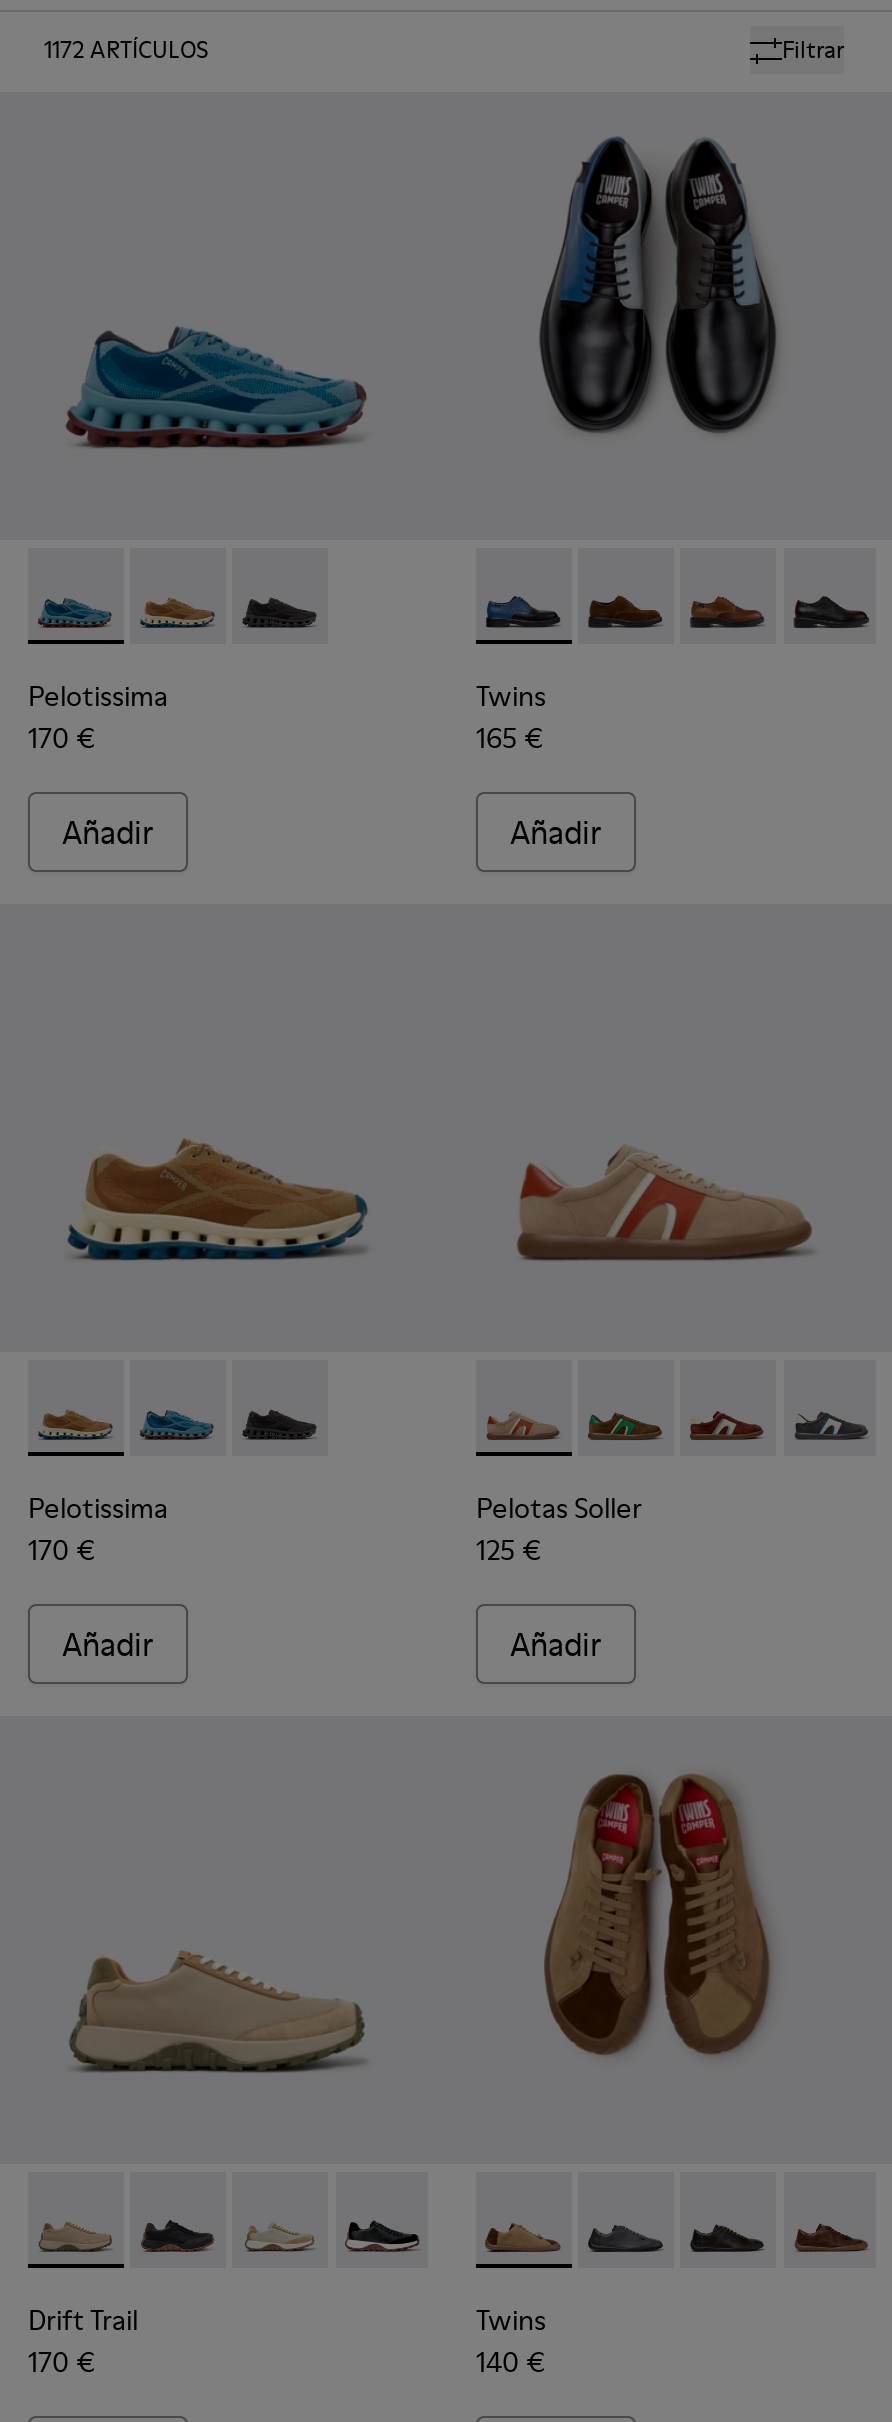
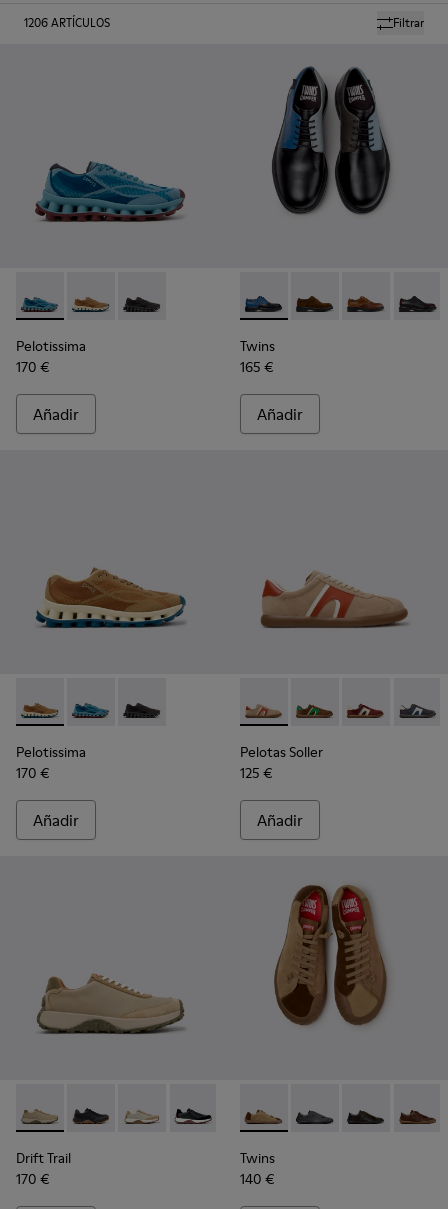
[44,32,208,66] 1172 ARTÍCULOS -> [24,14,110,31] 1206 ARTÍCULOS

